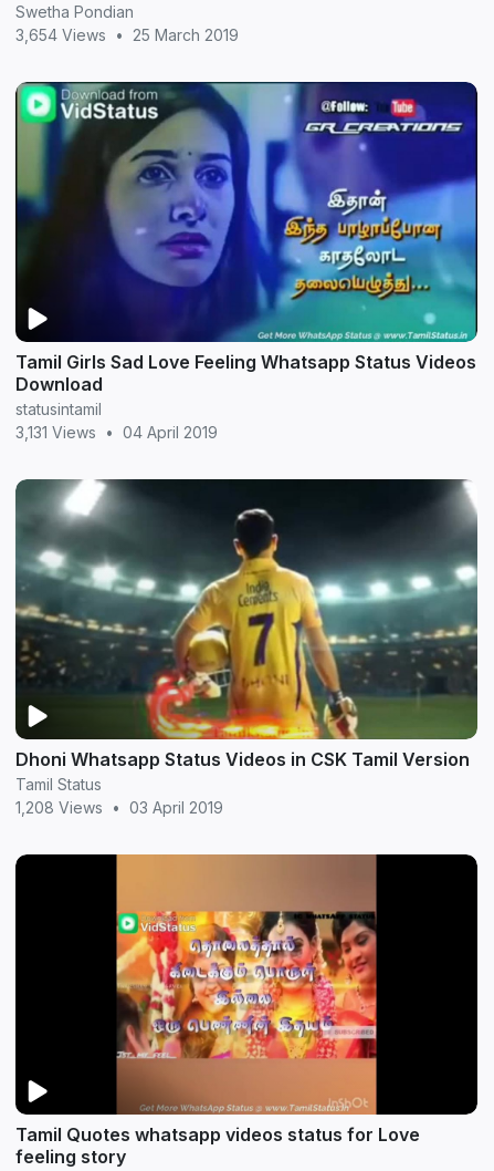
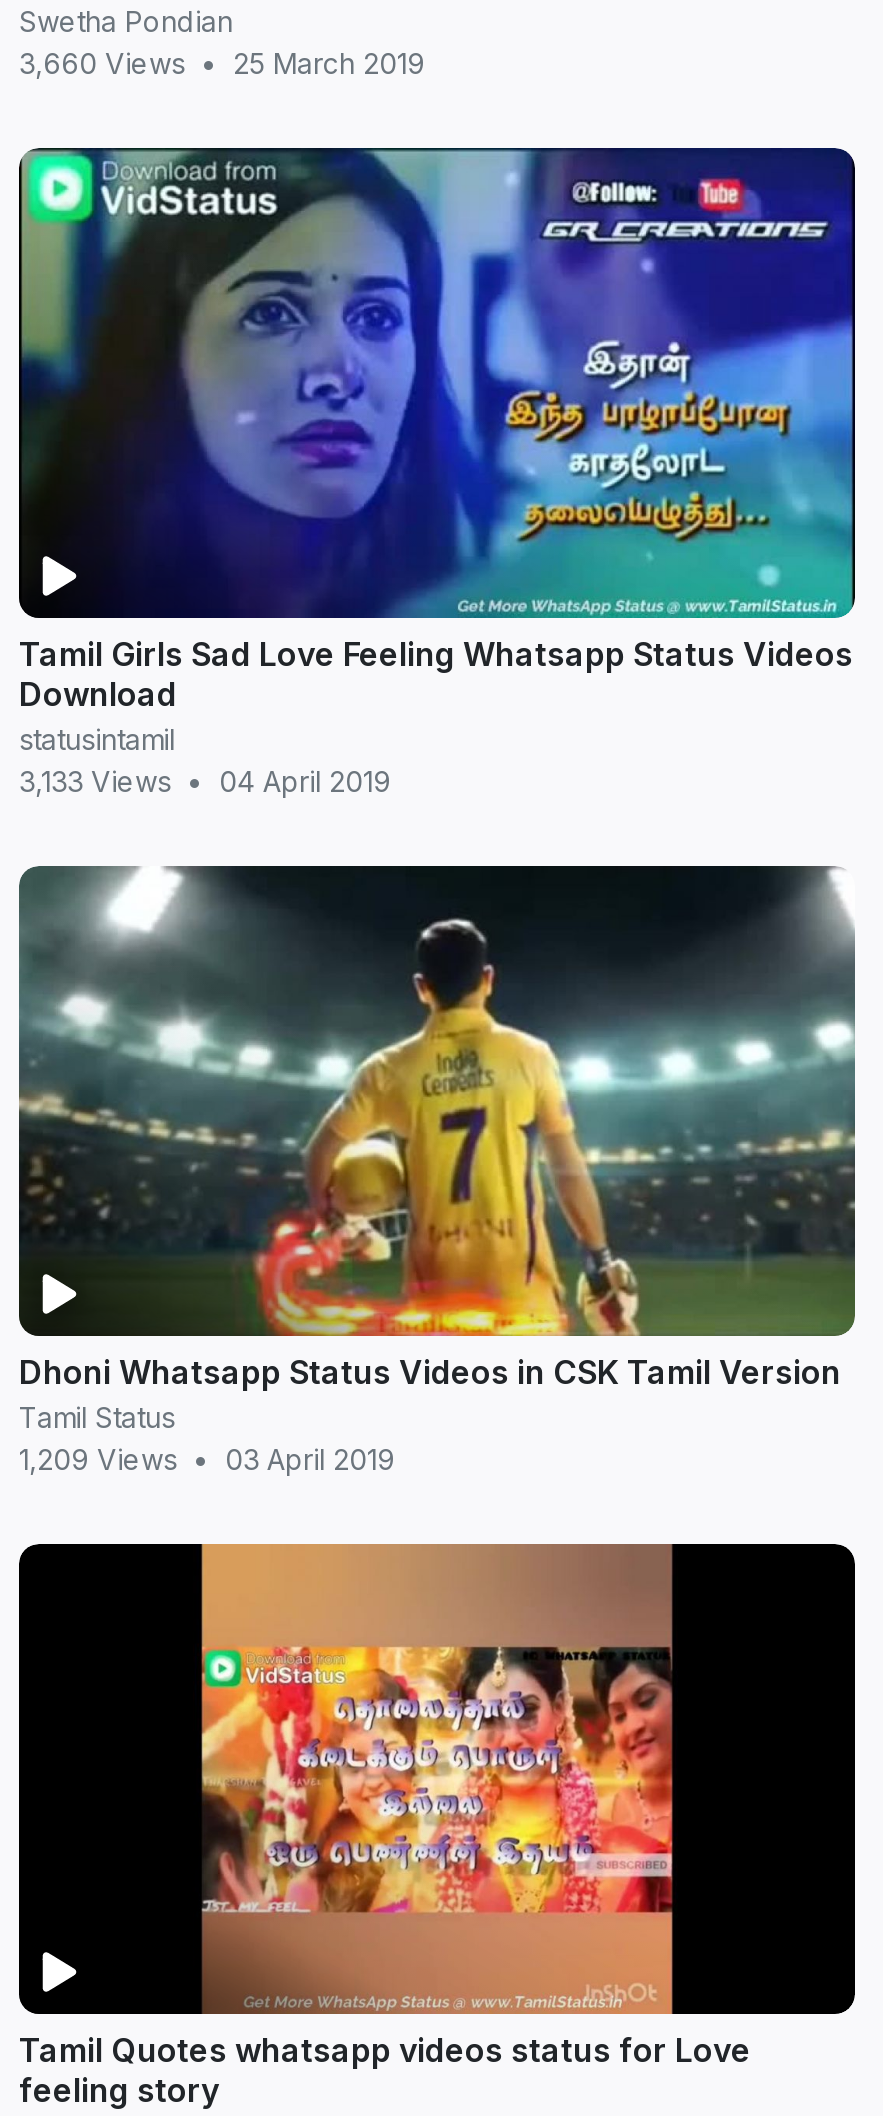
[15,25,239,44] 3,654 Views • 25 March 2019 -> [19,46,425,80] 3,660 Views • 25 March 2019
[15,423,218,442] 3,131 Views • 04 April 2019 -> [19,764,391,798] 3,133 Views • 04 April 2019
[15,798,223,817] 1,208 Views • 03 April 2019 -> [19,1442,395,1476] 1,209 Views • 03 April 2019

